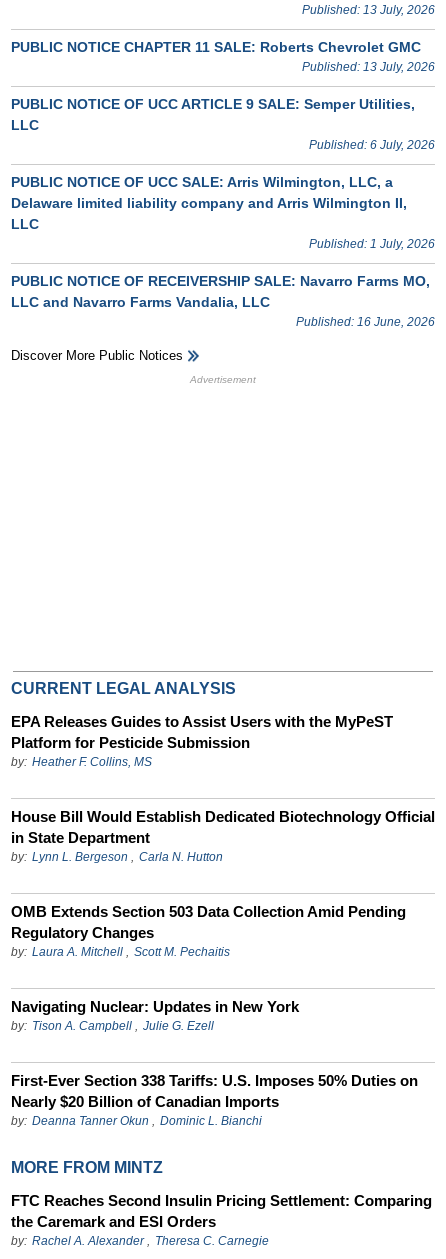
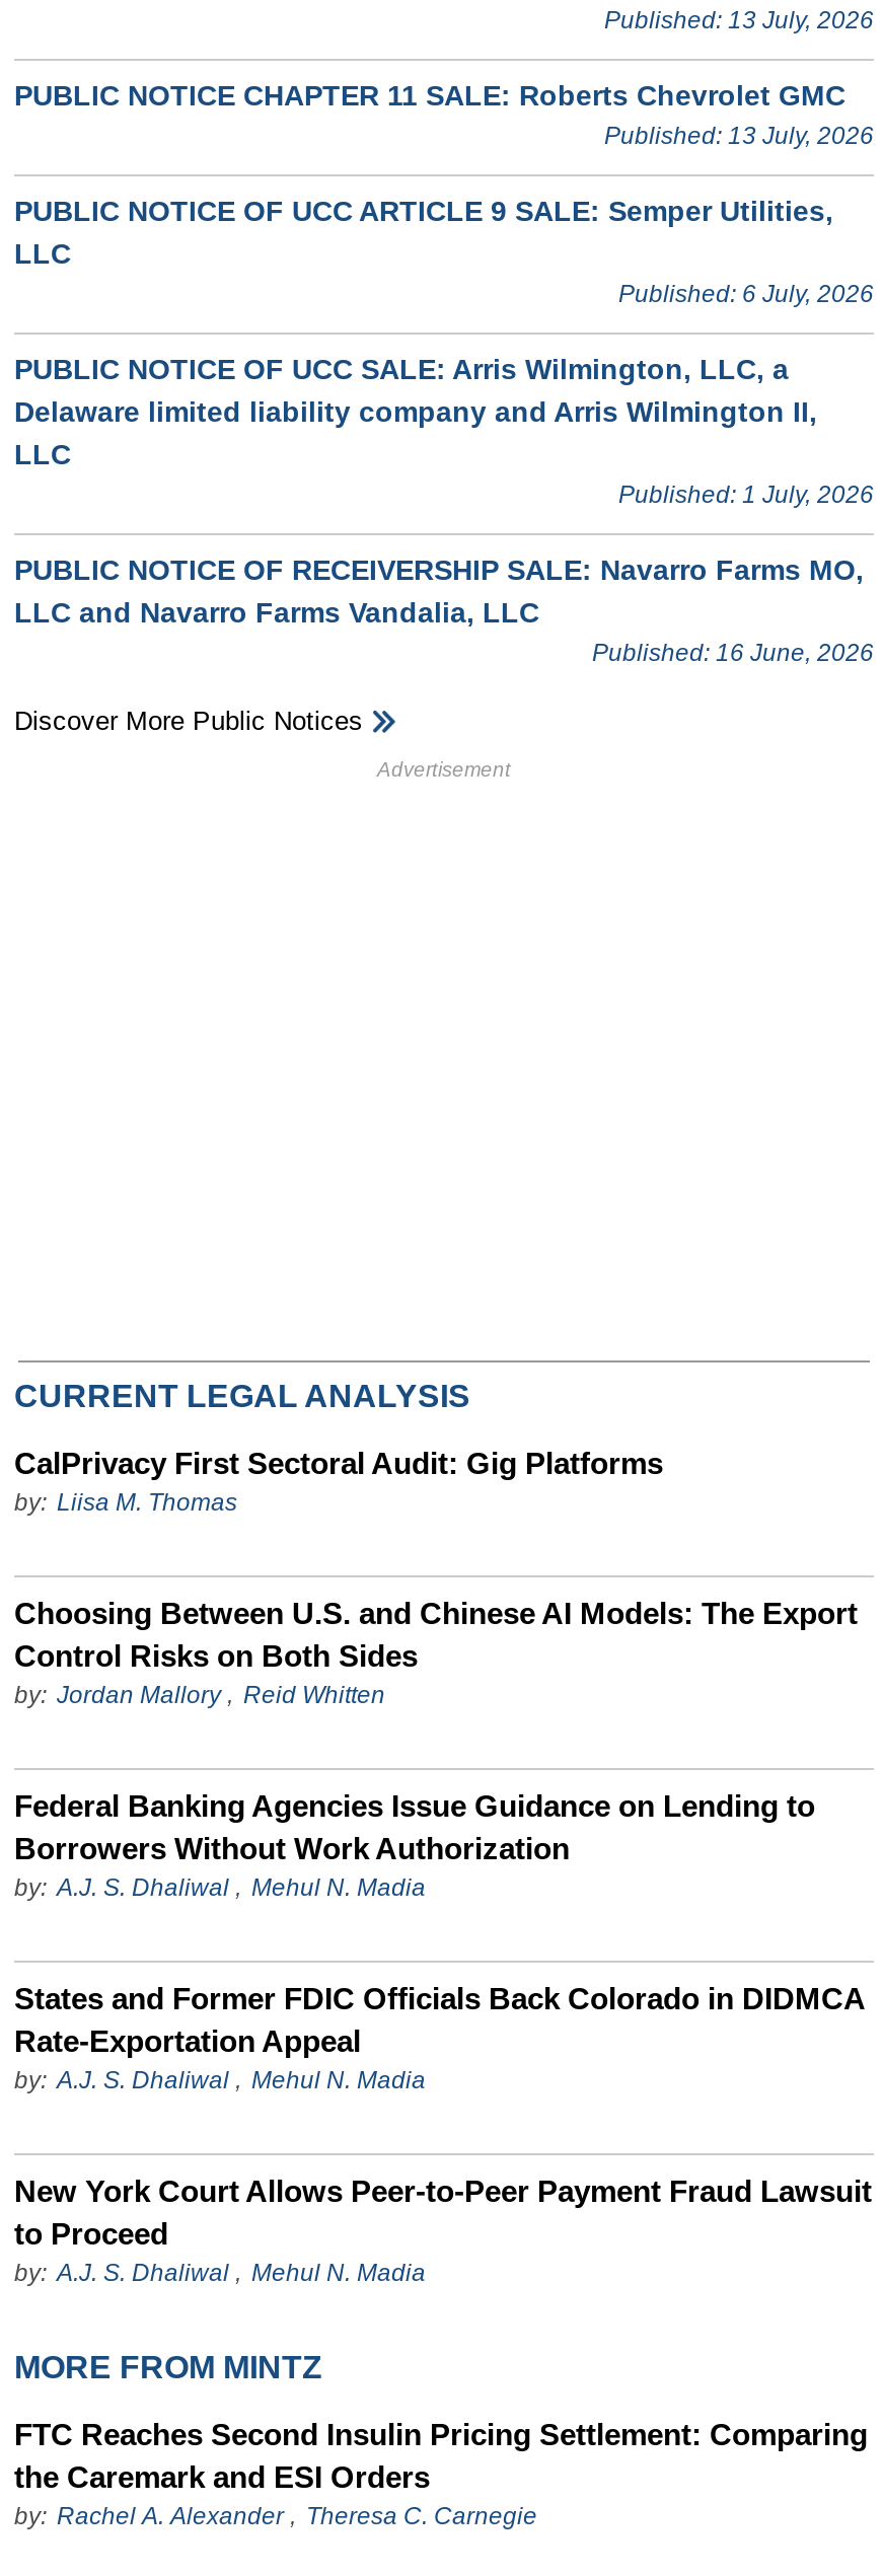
[11,713,393,769] EPA Releases Guides to Assist Users with the MyPeST | Platform for Pesticide Submission | by: Heather F. Collins, MS -> [14,1446,663,1517] CalPrivacy First Sectoral Audit: Gig Platforms | by: Liisa M. Thomas
[11,808,435,864] House Bill Would Establish Dedicated Biotechnology Official | in State Department | by: Lynn L. Bergeson, Carla N. Hutton -> [14,1596,858,1709] Choosing Between U.S. and Chinese AI Models: The Export | Control Risks on Both Sides | by: Jordan Mallory, Reid Whitten
[11,903,406,959] OMB Extends Section 503 Data Collection Amid Pending | Regulatory Changes | by: Laura A. Mitchell, Scott M. Pechaitis -> [14,1788,815,1902] Federal Banking Agencies Issue Guidance on Lending to | Borrowers Without Work Authorization | by: A.J. S. Dhaliwal, Mehul N. Madia
[11,998,299,1033] Navigating Nuclear: Updates in New York | by: Tison A. Campbell, Julie G. Ezell -> [14,1981,864,2094] States and Former FDIC Officials Back Colorado in DIDMCA | Rate-Exportation Appeal | by: A.J. S. Dhaliwal, Mehul N. Madia
[11,1072,418,1128] First-Ever Section 338 Tariffs: U.S. Imposes 50% Duties on | Nearly $20 Billion of Canadian Imports | by: Deanna Tanner Okun, Dominic L. Bianchi -> [14,2174,872,2287] New York Court Allows Peer-to-Peer Payment Fraud Lawsuit | to Proceed | by: A.J. S. Dhaliwal, Mehul N. Madia

